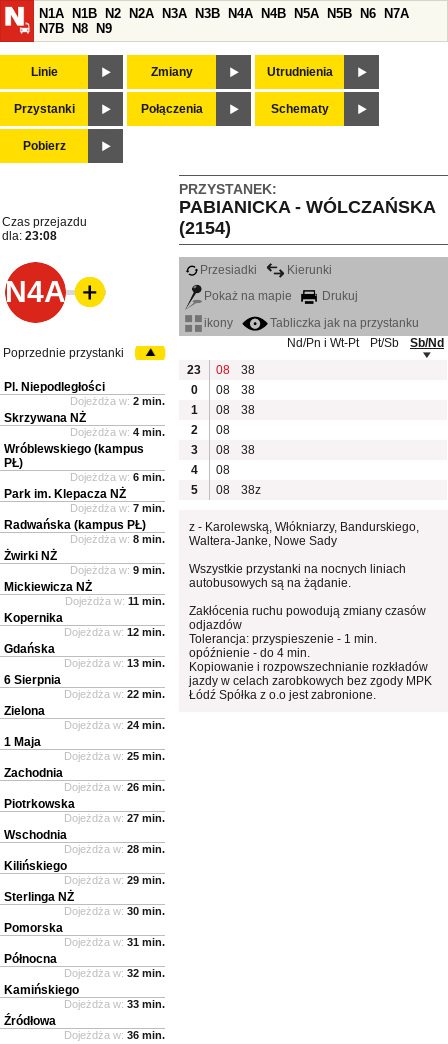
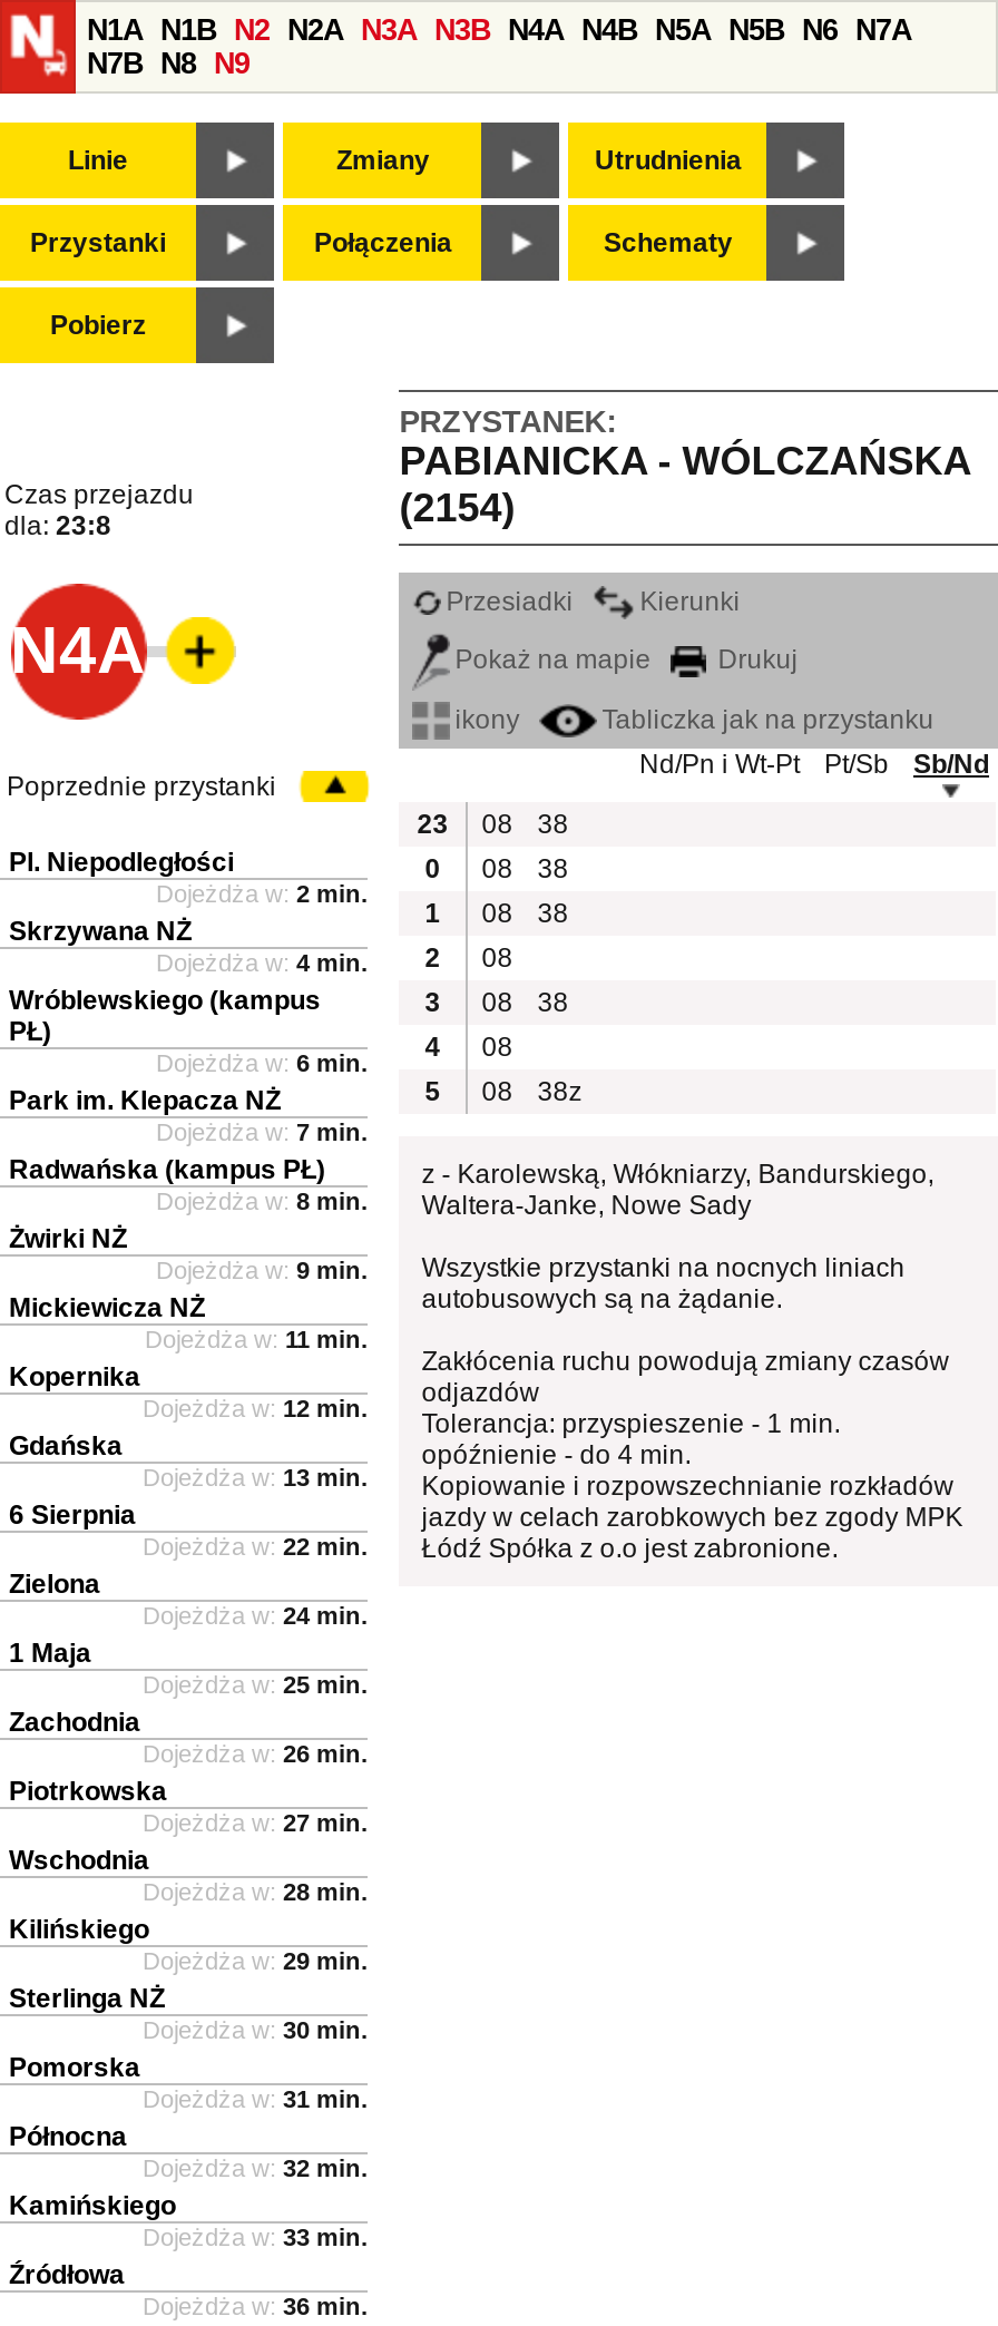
[2,229,57,243] dla: 23:08 -> [4,510,111,542] dla: 23:8

